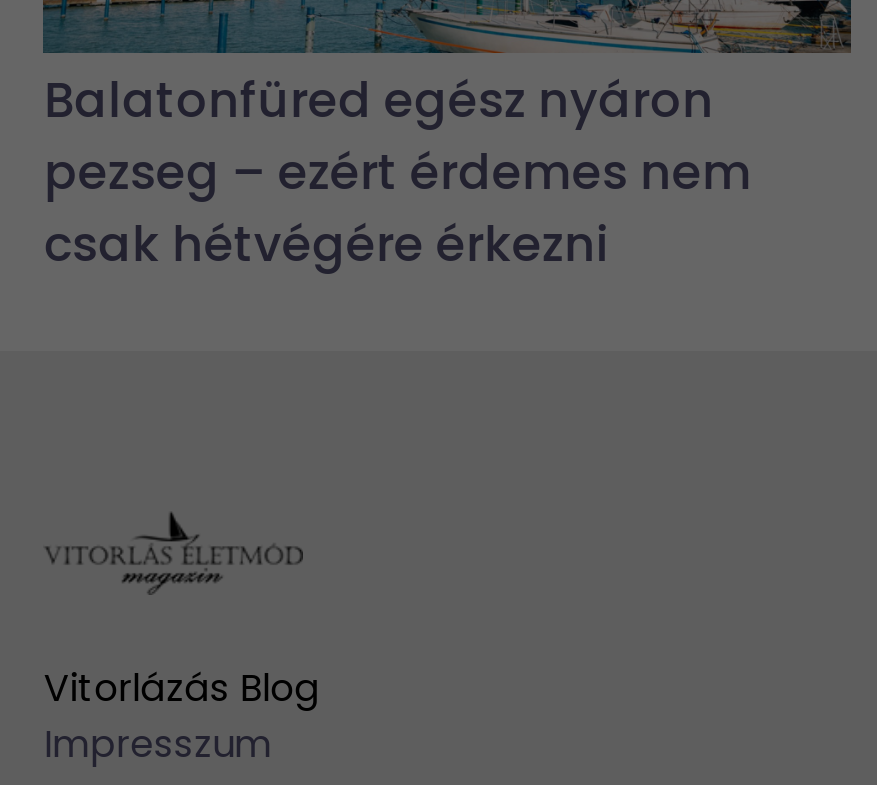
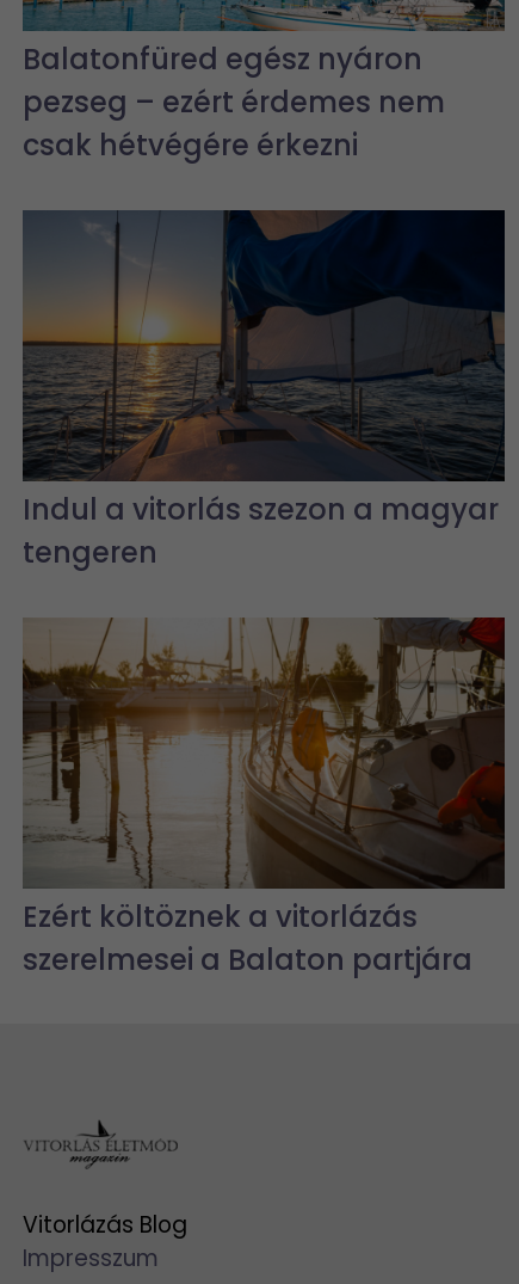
none -> [21,209,505,572] [image] | Indul a vitorlás szezon a magyar | tengeren
none -> [23,616,506,979] [image] | Ezért költöznek a vitorlázás | szerelmesei a Balaton partjára

